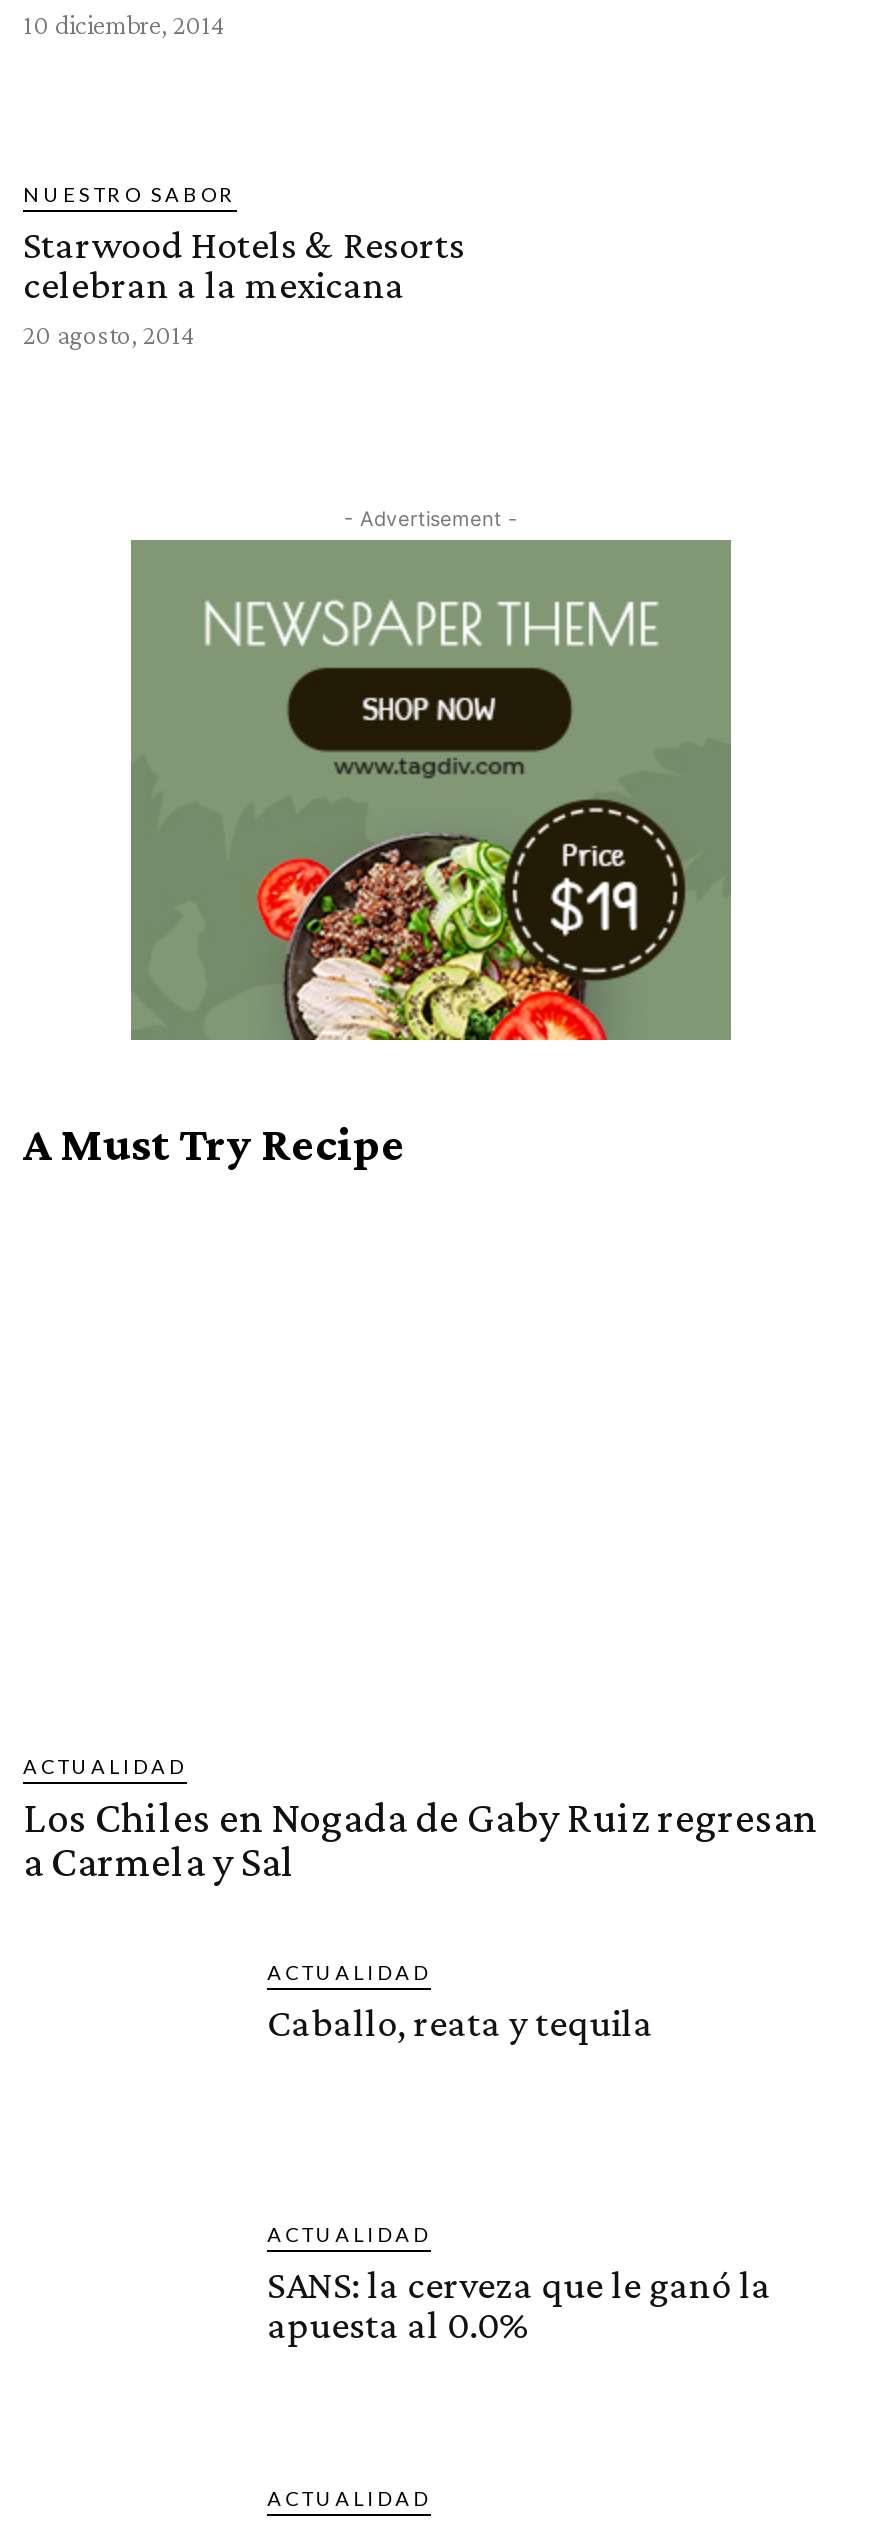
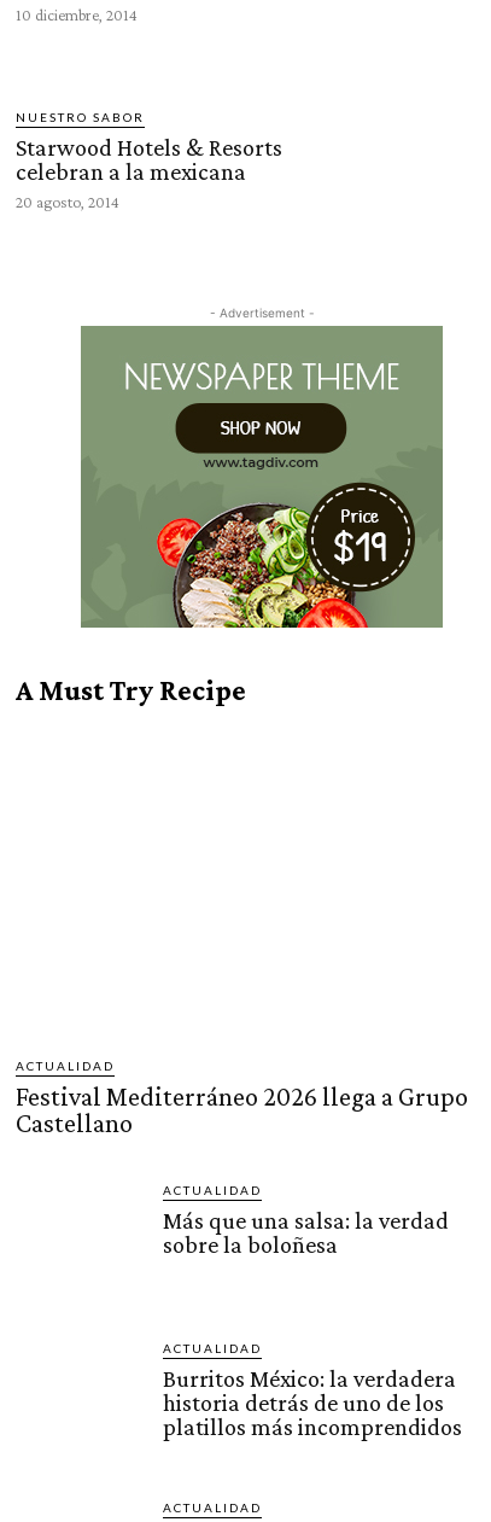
[23,1793,817,1887] Los Chiles en Nogada de Gaby Ruiz regresan | a Carmela y Sal -> [16,1082,468,1139] Festival Mediterráneo 2026 llega a Grupo | Castellano
[267,2001,653,2045] Caballo, reata y tequila -> [163,1207,449,1258] Más que una salsa: la verdad | sobre la boloñesa
[267,2263,771,2347] SANS: la cerveza que le ganó la | apuesta al 0.0% -> [163,1366,462,1441] Burritos México: la verdadera | historia detrás de uno de los | platillos más incomprendidos

